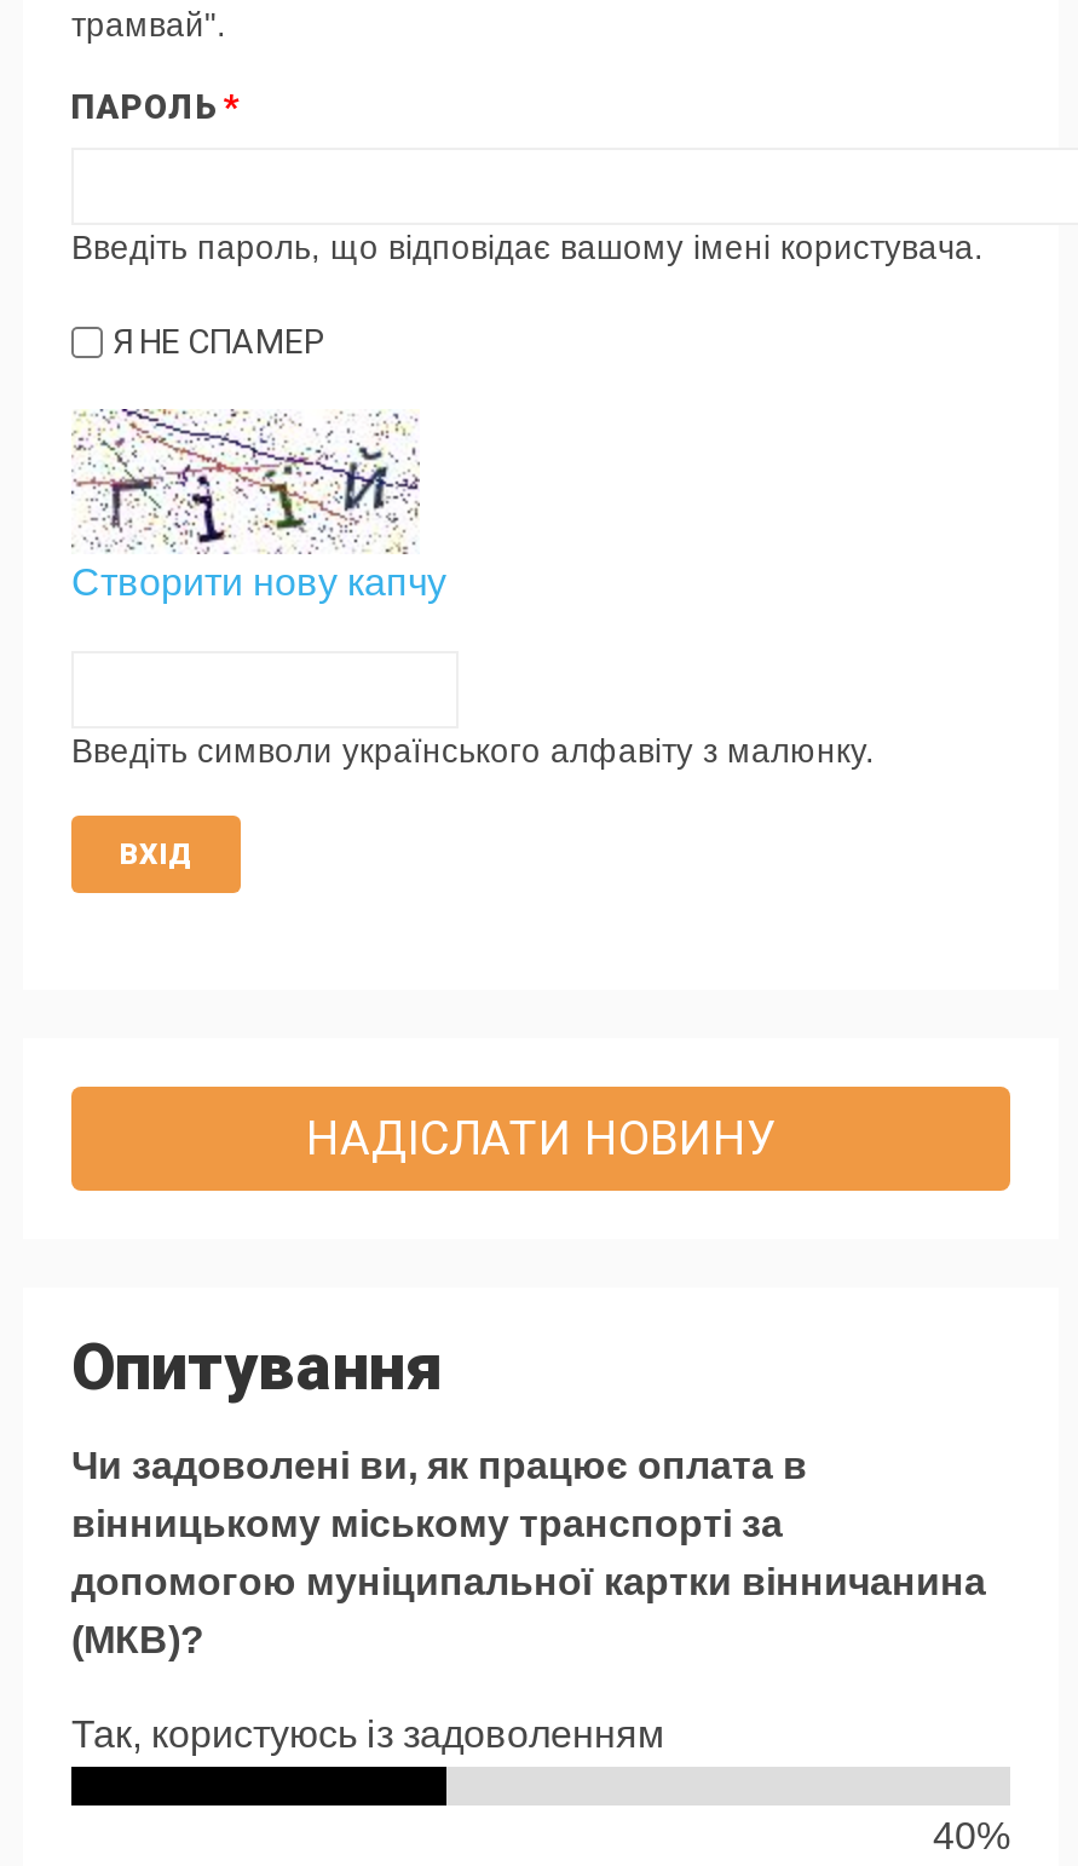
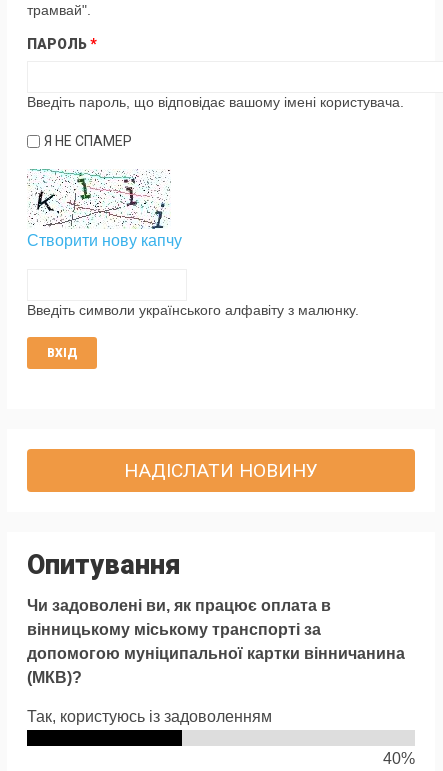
[76,409,420,554] [image] -> [30,168,170,229] [image]

